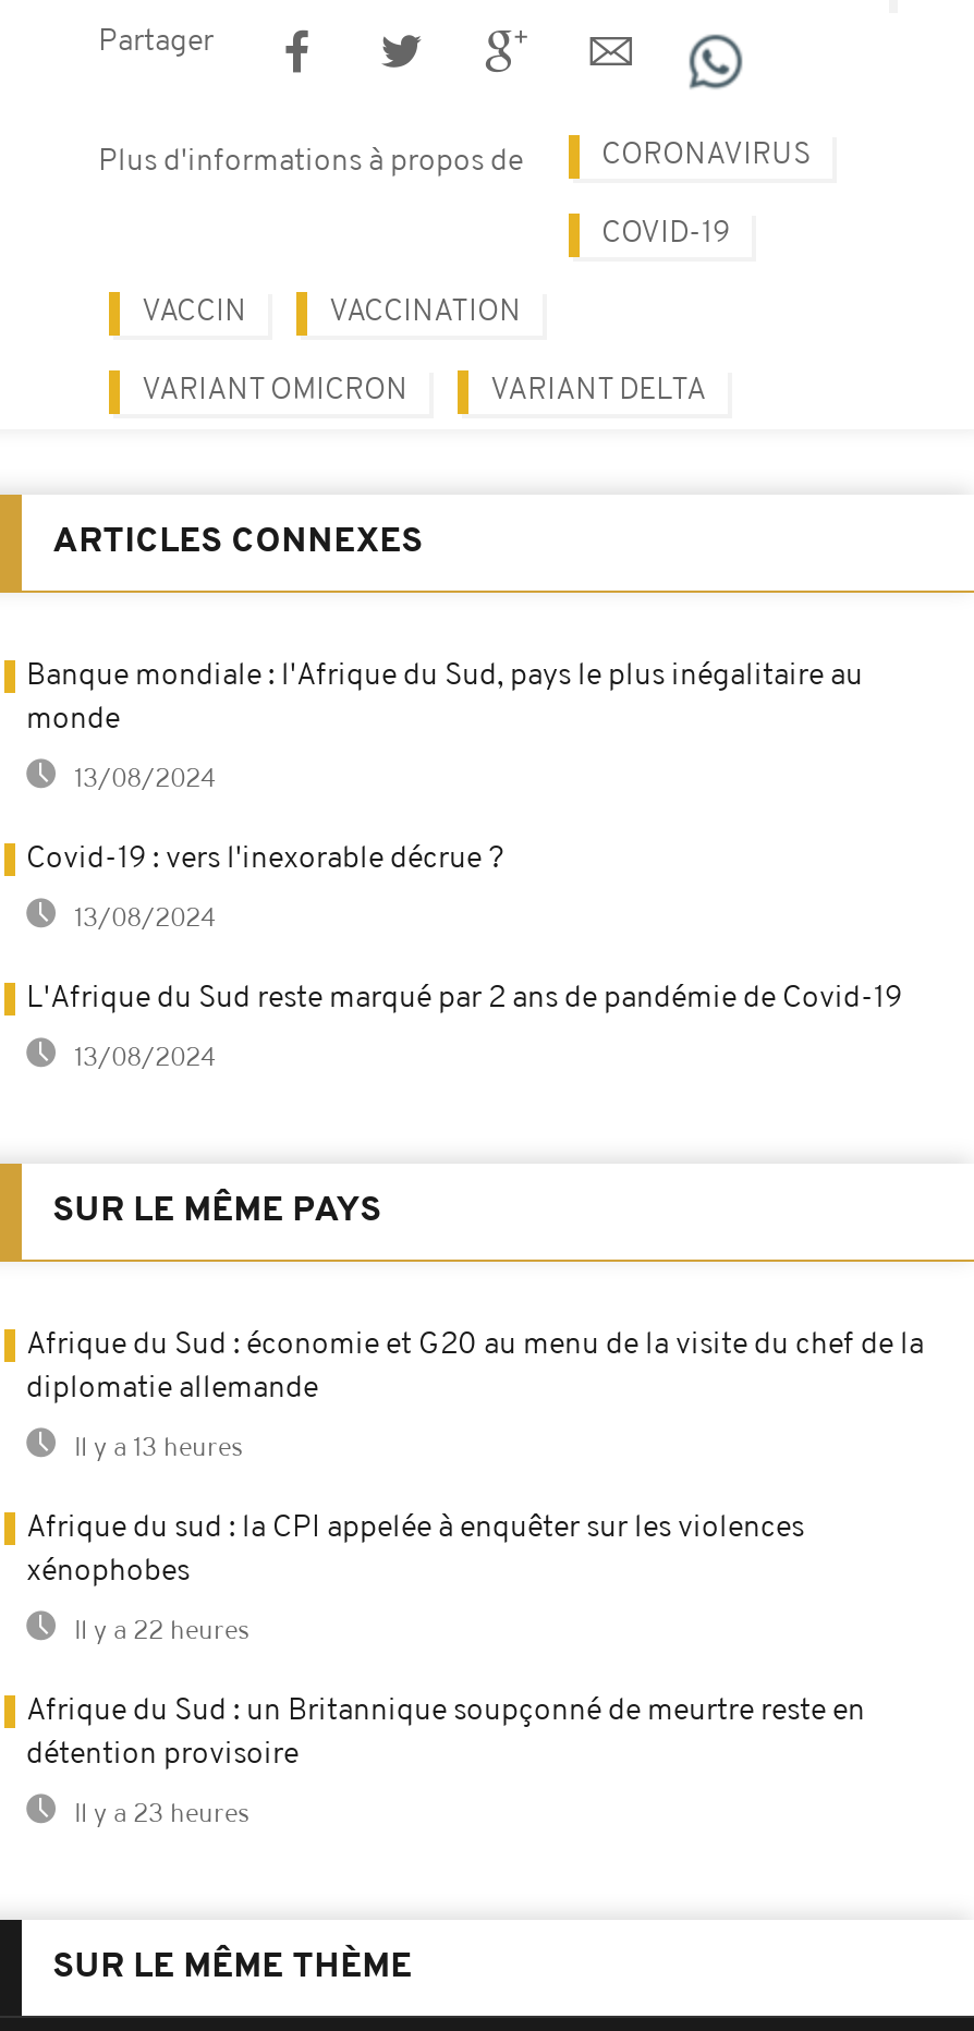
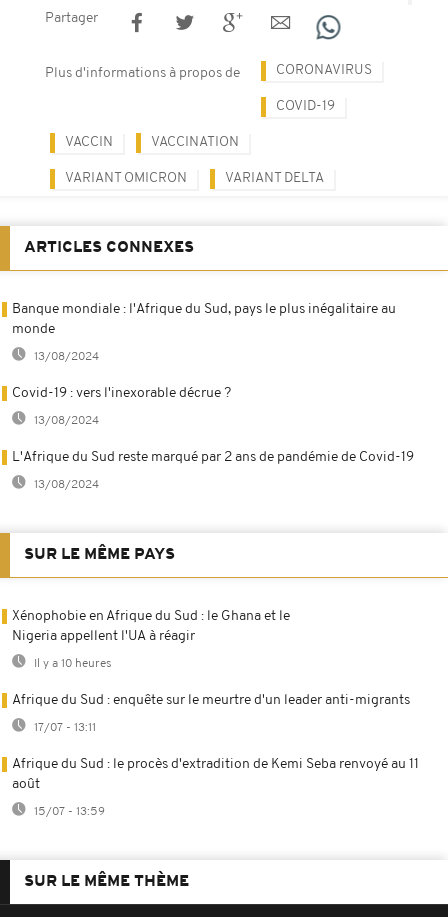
[26,1329,924,1406] Afrique du Sud : économie et G20 au menu de la visite du chef de la | diplomatie allemande -> [12,609,290,644] Xénophobie en Afrique du Sud : le Ghana et le | Nigeria appellent l'UA à réagir
[68,1436,244,1462] Il y a 13 heures -> [31,658,112,670] Il y a 10 heures
[26,1512,804,1589] Afrique du sud : la CPI appelée à enquêter sur les violences | xénophobes -> [12,693,410,708] Afrique du Sud : enquête sur le meurtre d'un leader anti-migrants
[68,1619,251,1645] Il y a 22 heures -> [31,722,96,734] 17/07 - 13:11
[26,1695,865,1772] Afrique du Sud : un Britannique soupçonné de meurtre reste en | détention provisoire -> [12,757,419,792] Afrique du Sud : le procès d'extradition de Kemi Seba renvoyé au 11 | août
[68,1802,251,1828] Il y a 23 heures -> [31,806,105,818] 15/07 - 13:59

